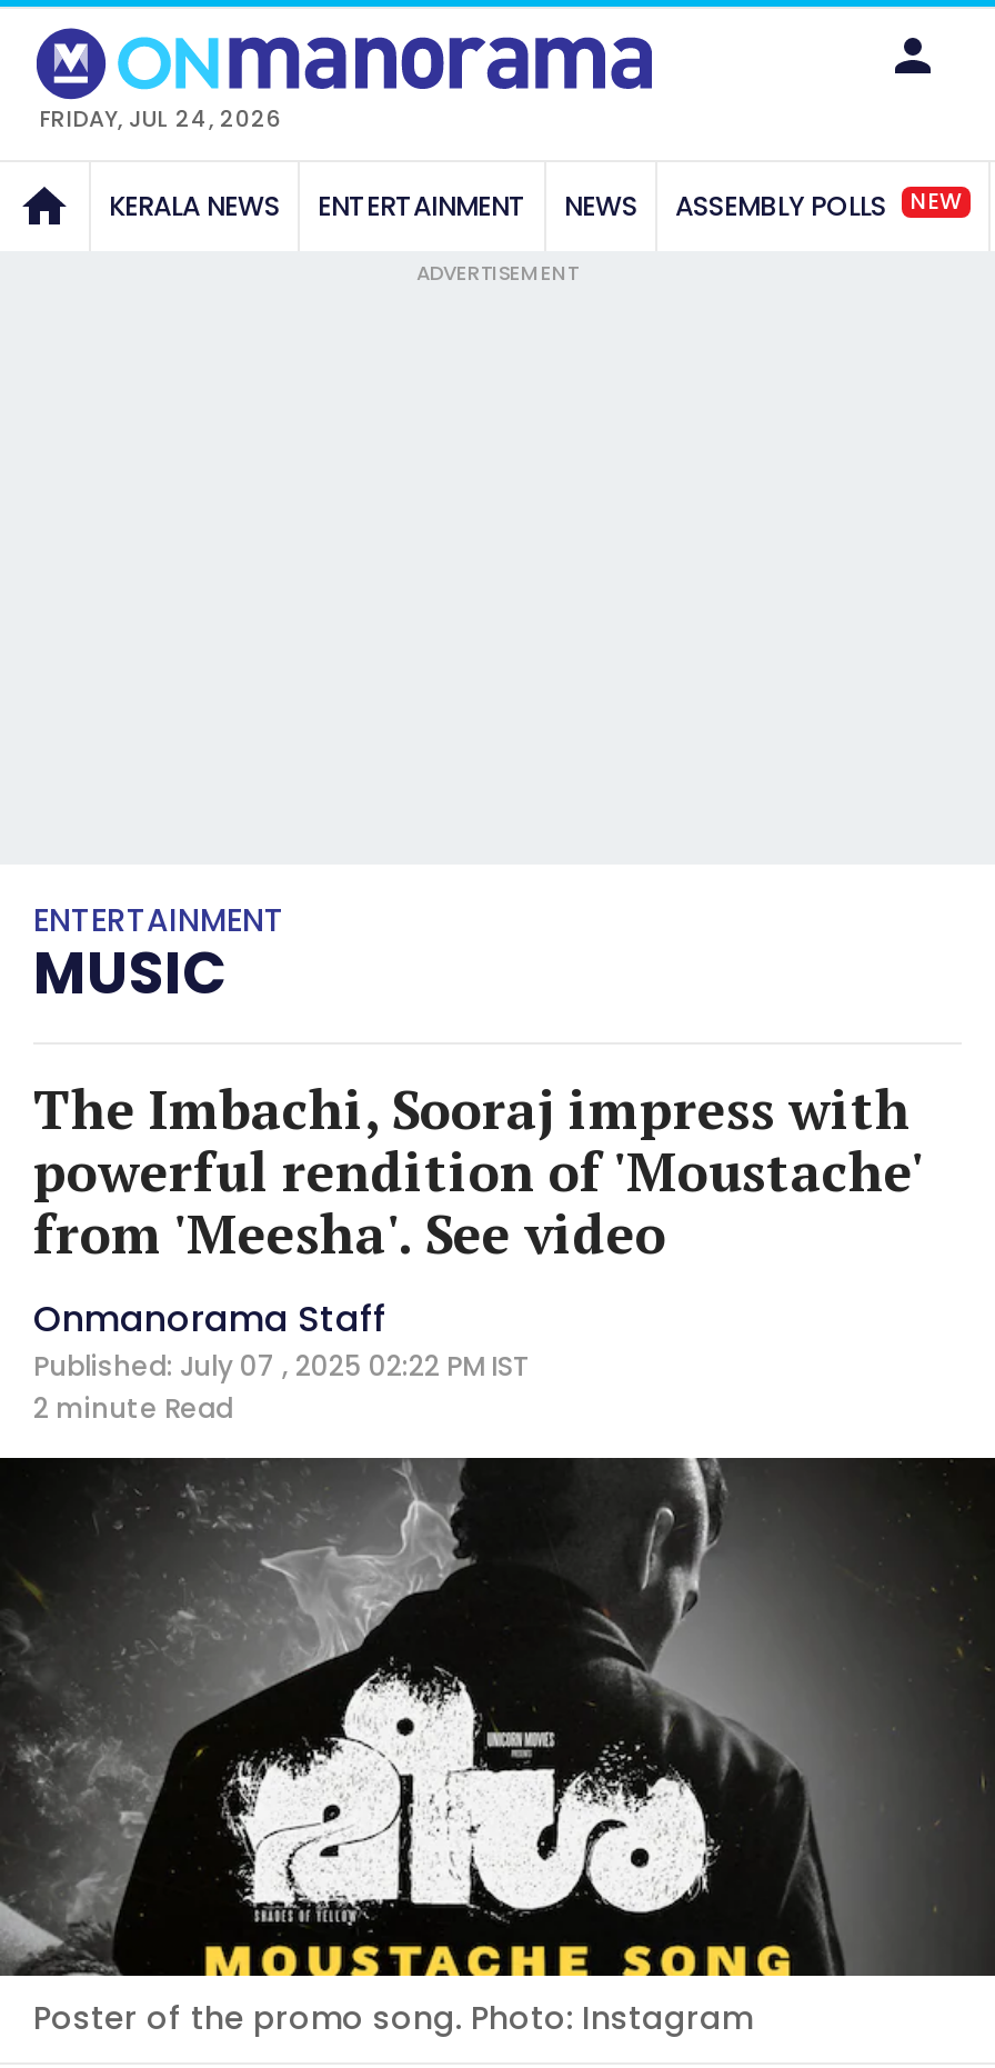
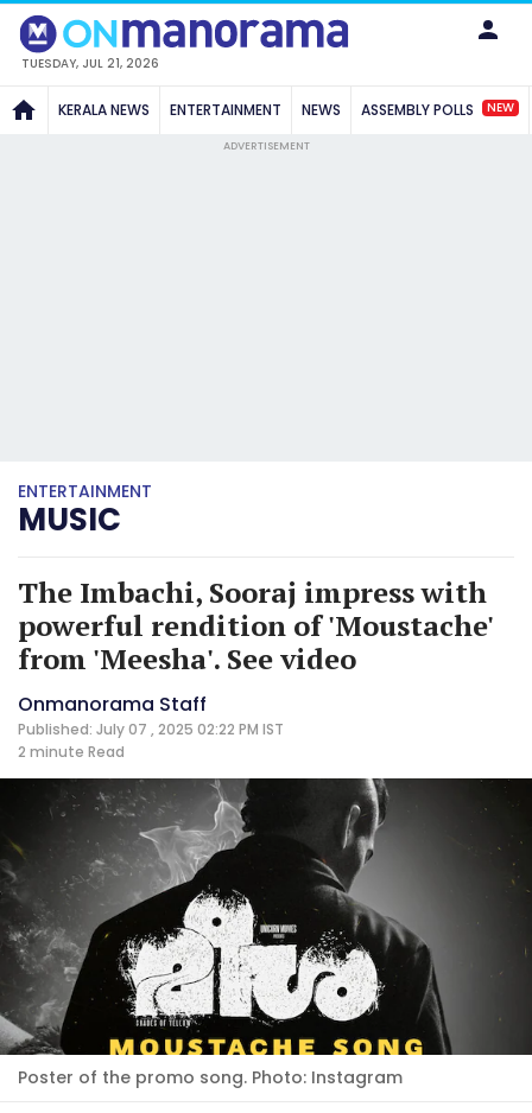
[40,102,282,135] FRIDAY, JUL 24, 2026 -> [21,54,159,72] TUESDAY, JUL 21, 2026

